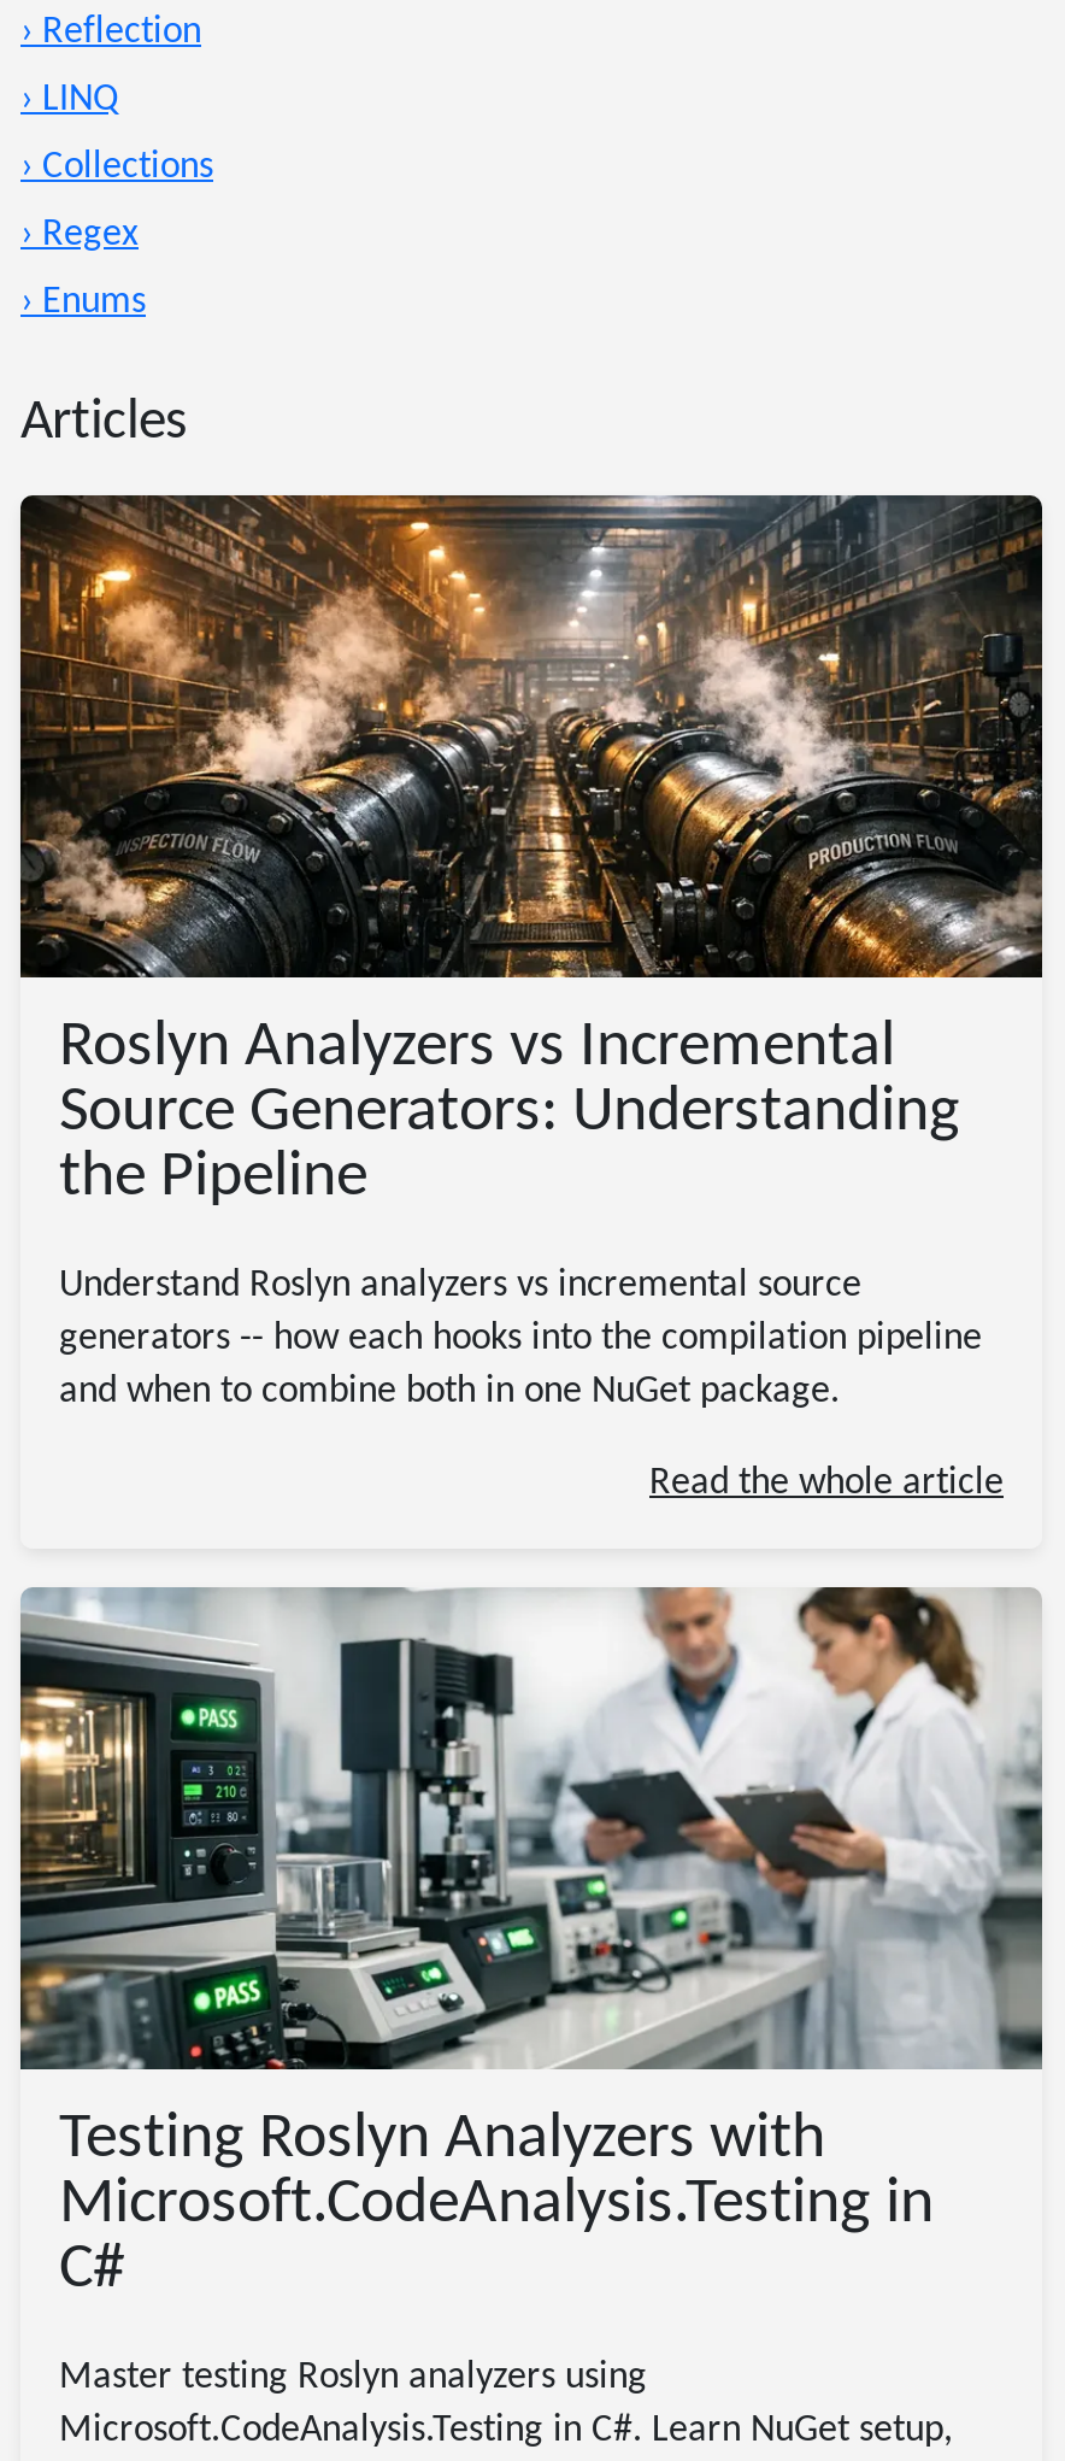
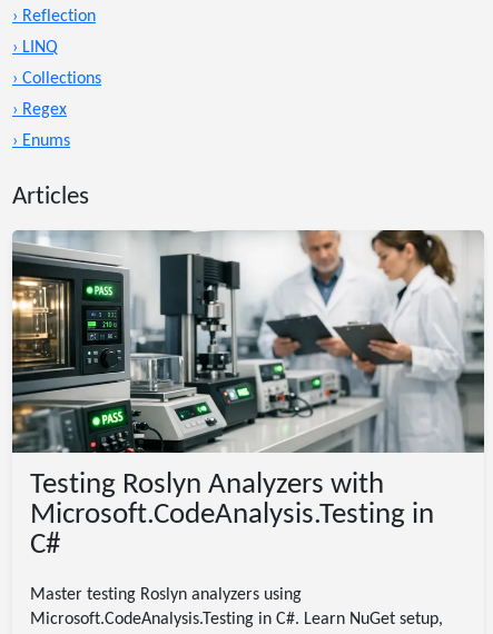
[18,493,1045,1503] [image] | Roslyn Analyzers vs Incremental | Source Generators: Understanding | the Pipeline | Understand Roslyn analyzers vs incremental source | generators -- how each hooks into the compilation pipeline | and when to combine both in one NuGet package. | Read the whole article -> none

